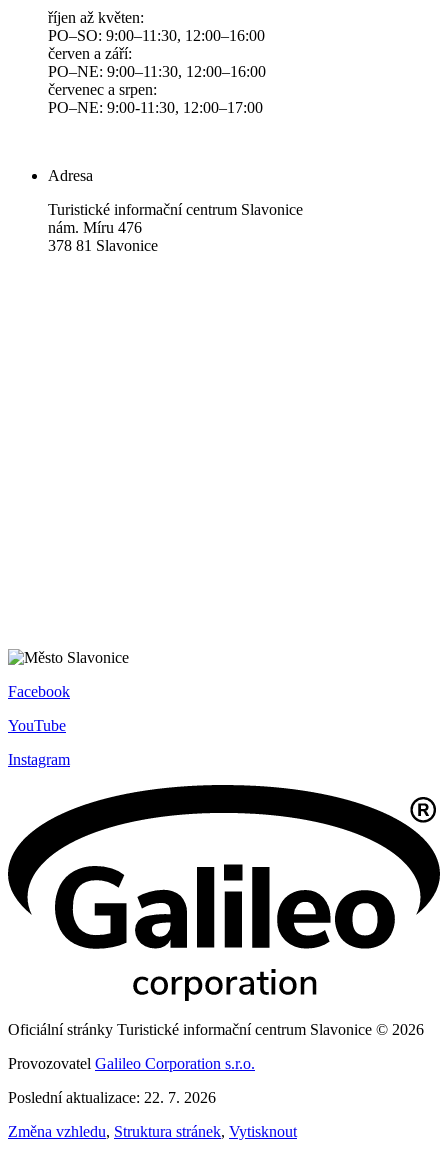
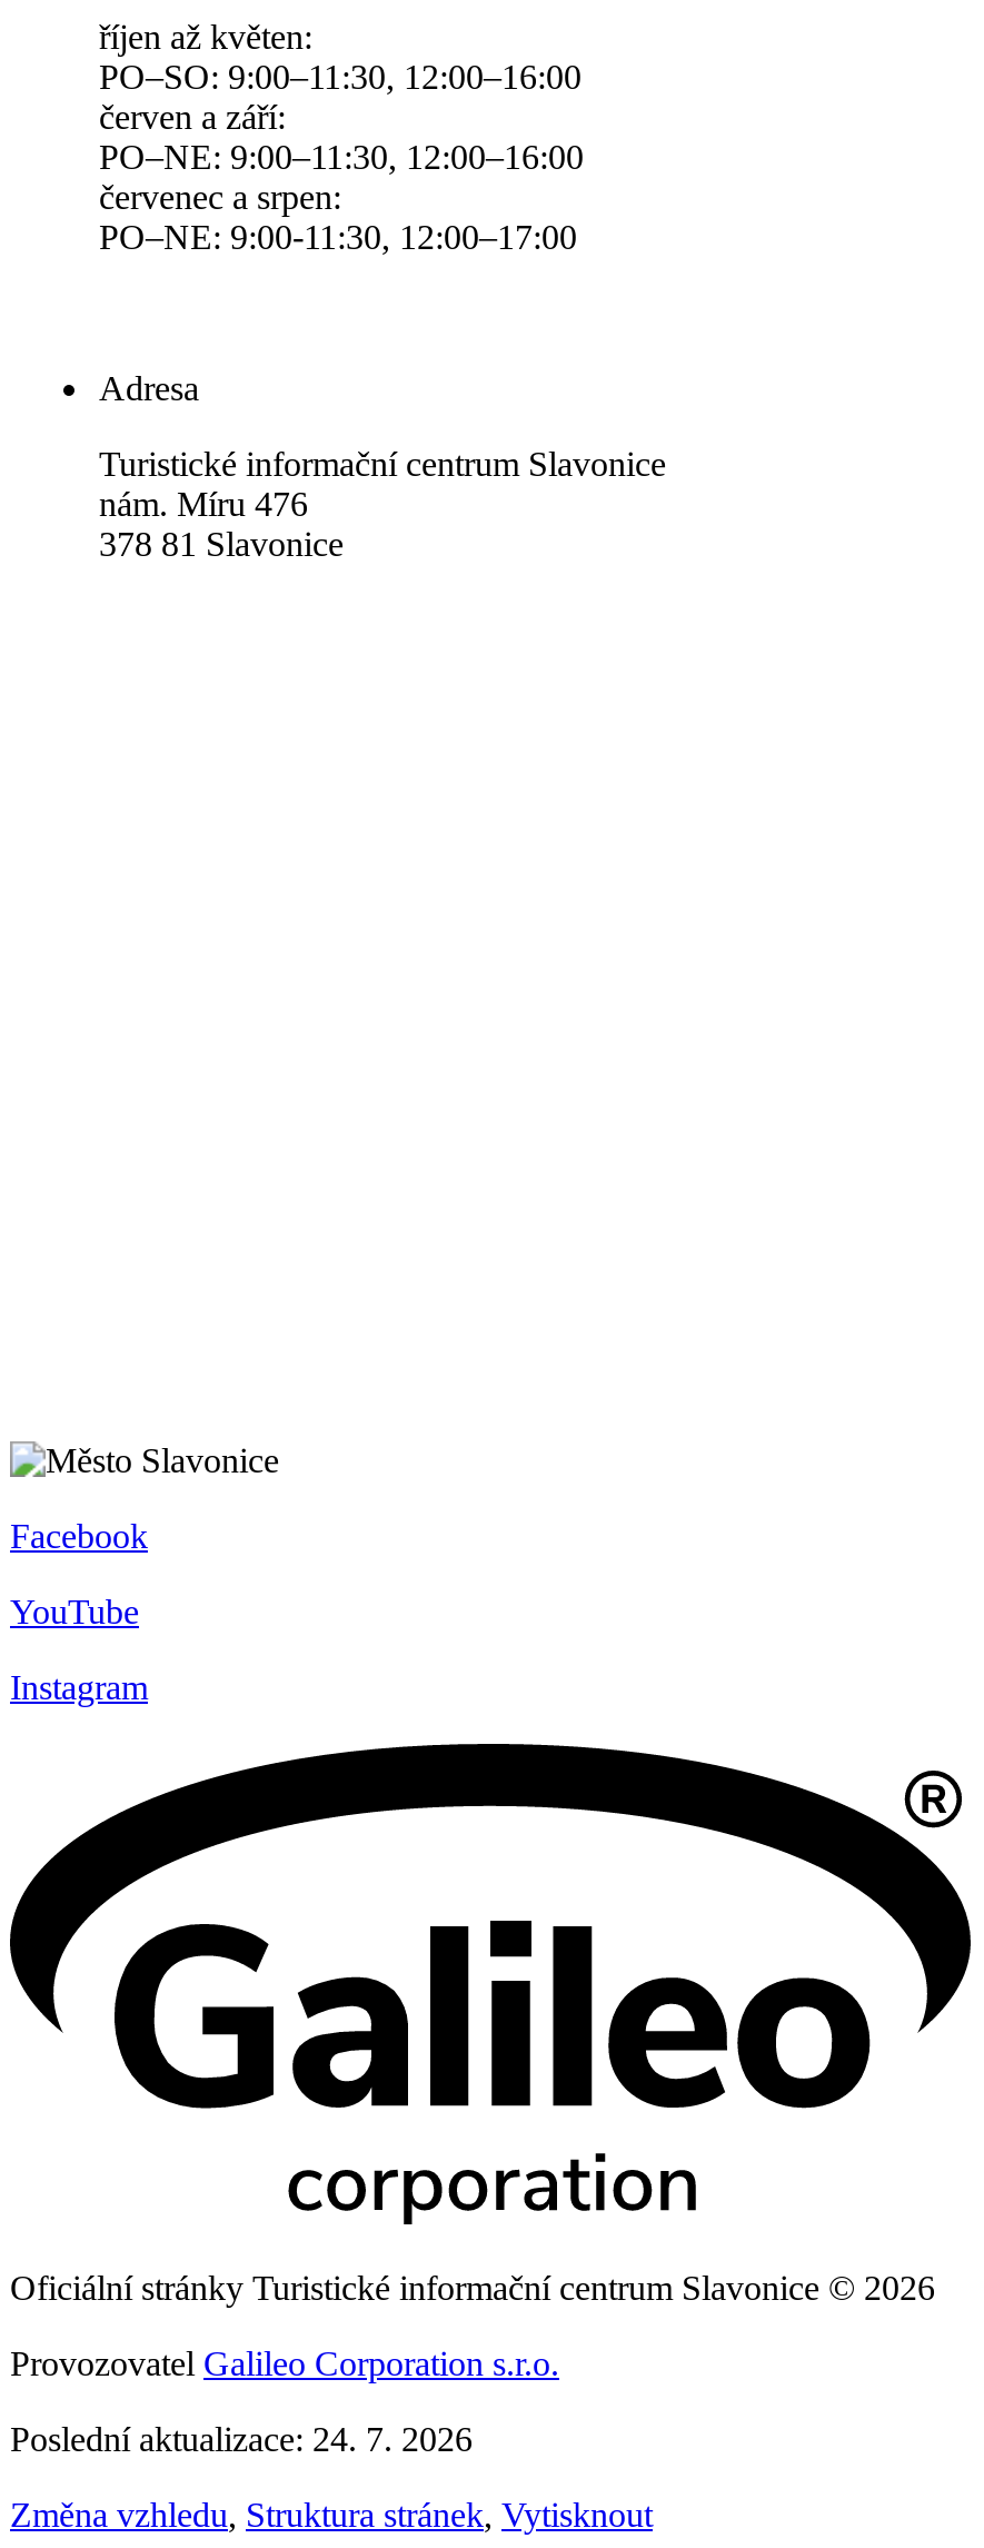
[8,1089,216,1106] Poslední aktualizace: 22. 7. 2026 -> [10,2419,473,2457] Poslední aktualizace: 24. 7. 2026

